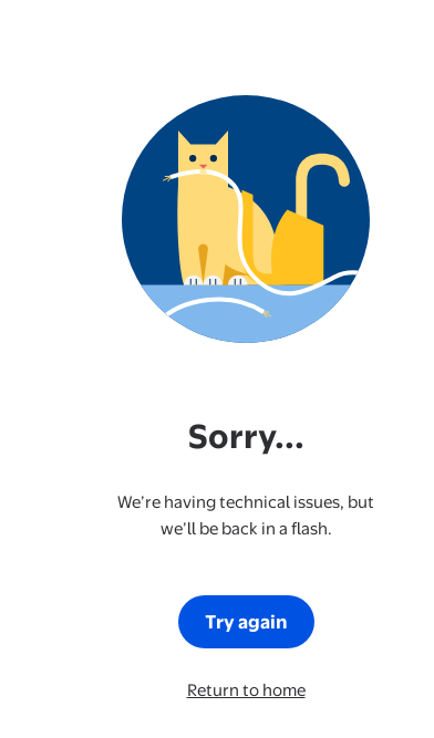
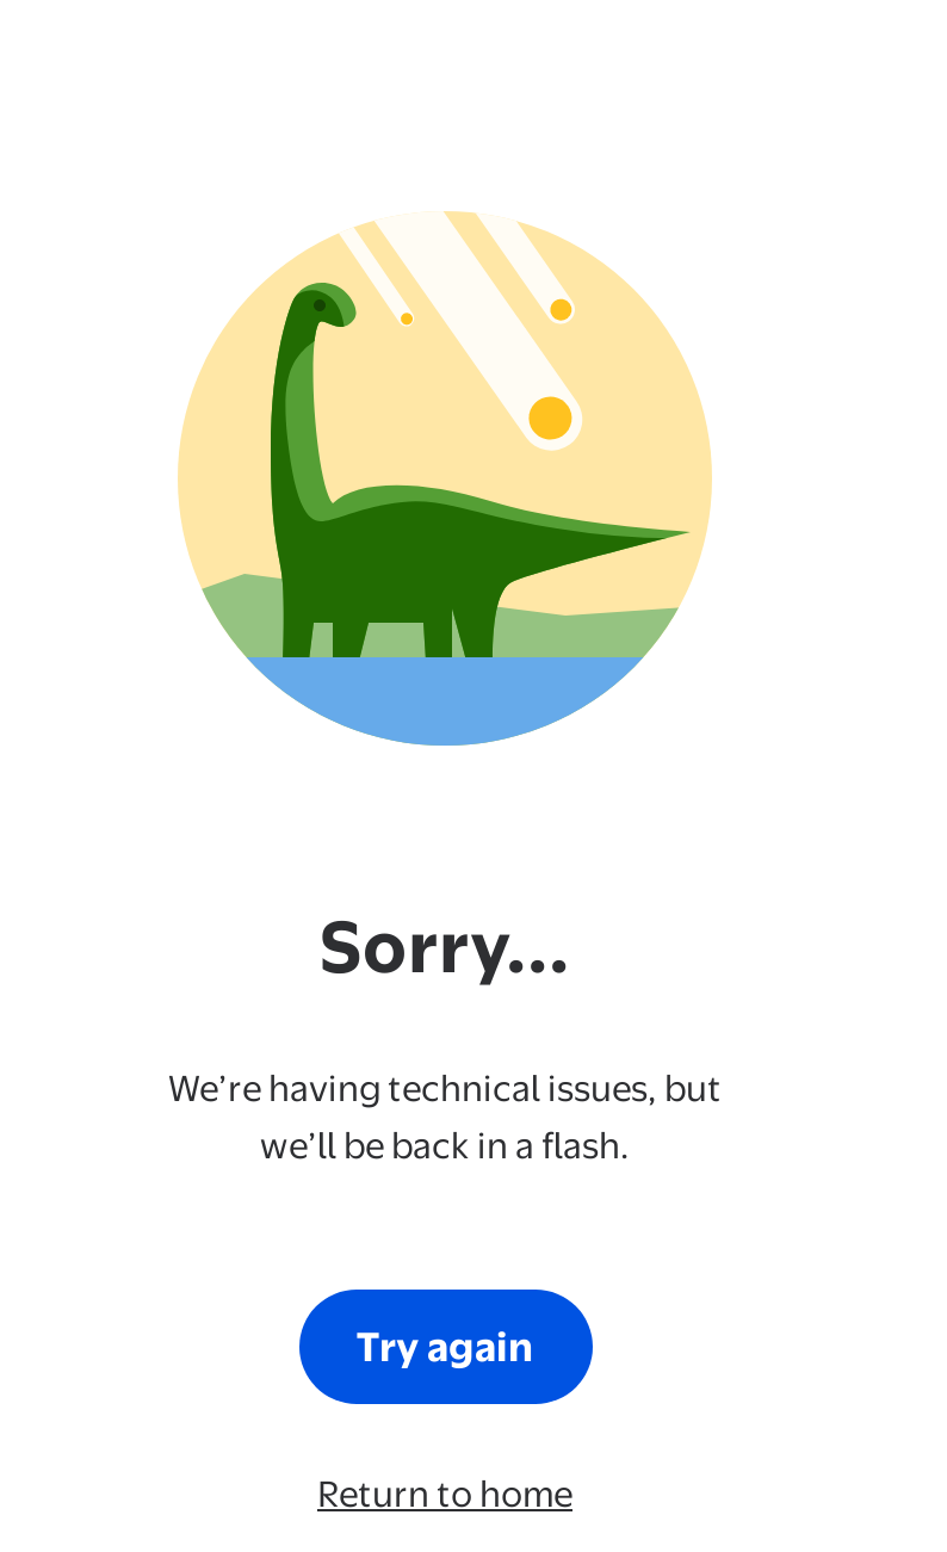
[121,94,371,319] [image] -> [178,211,712,691] [image]

